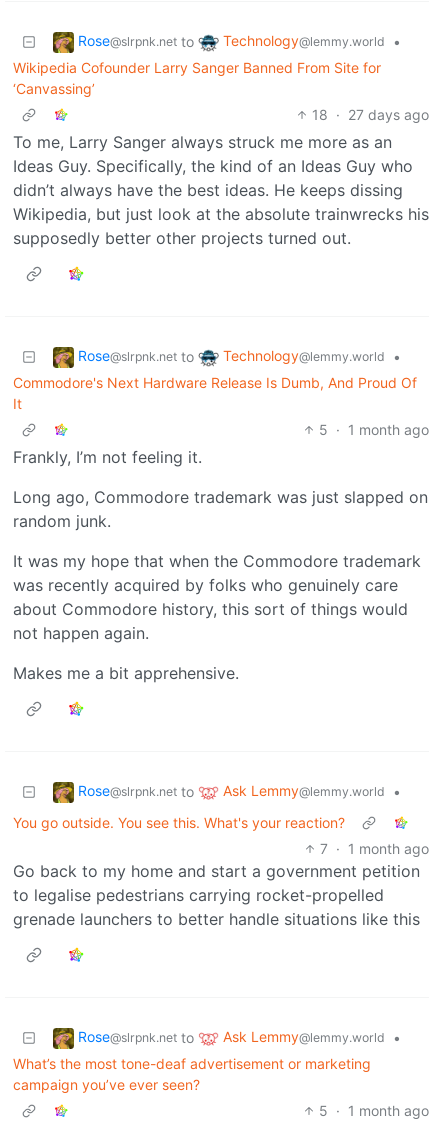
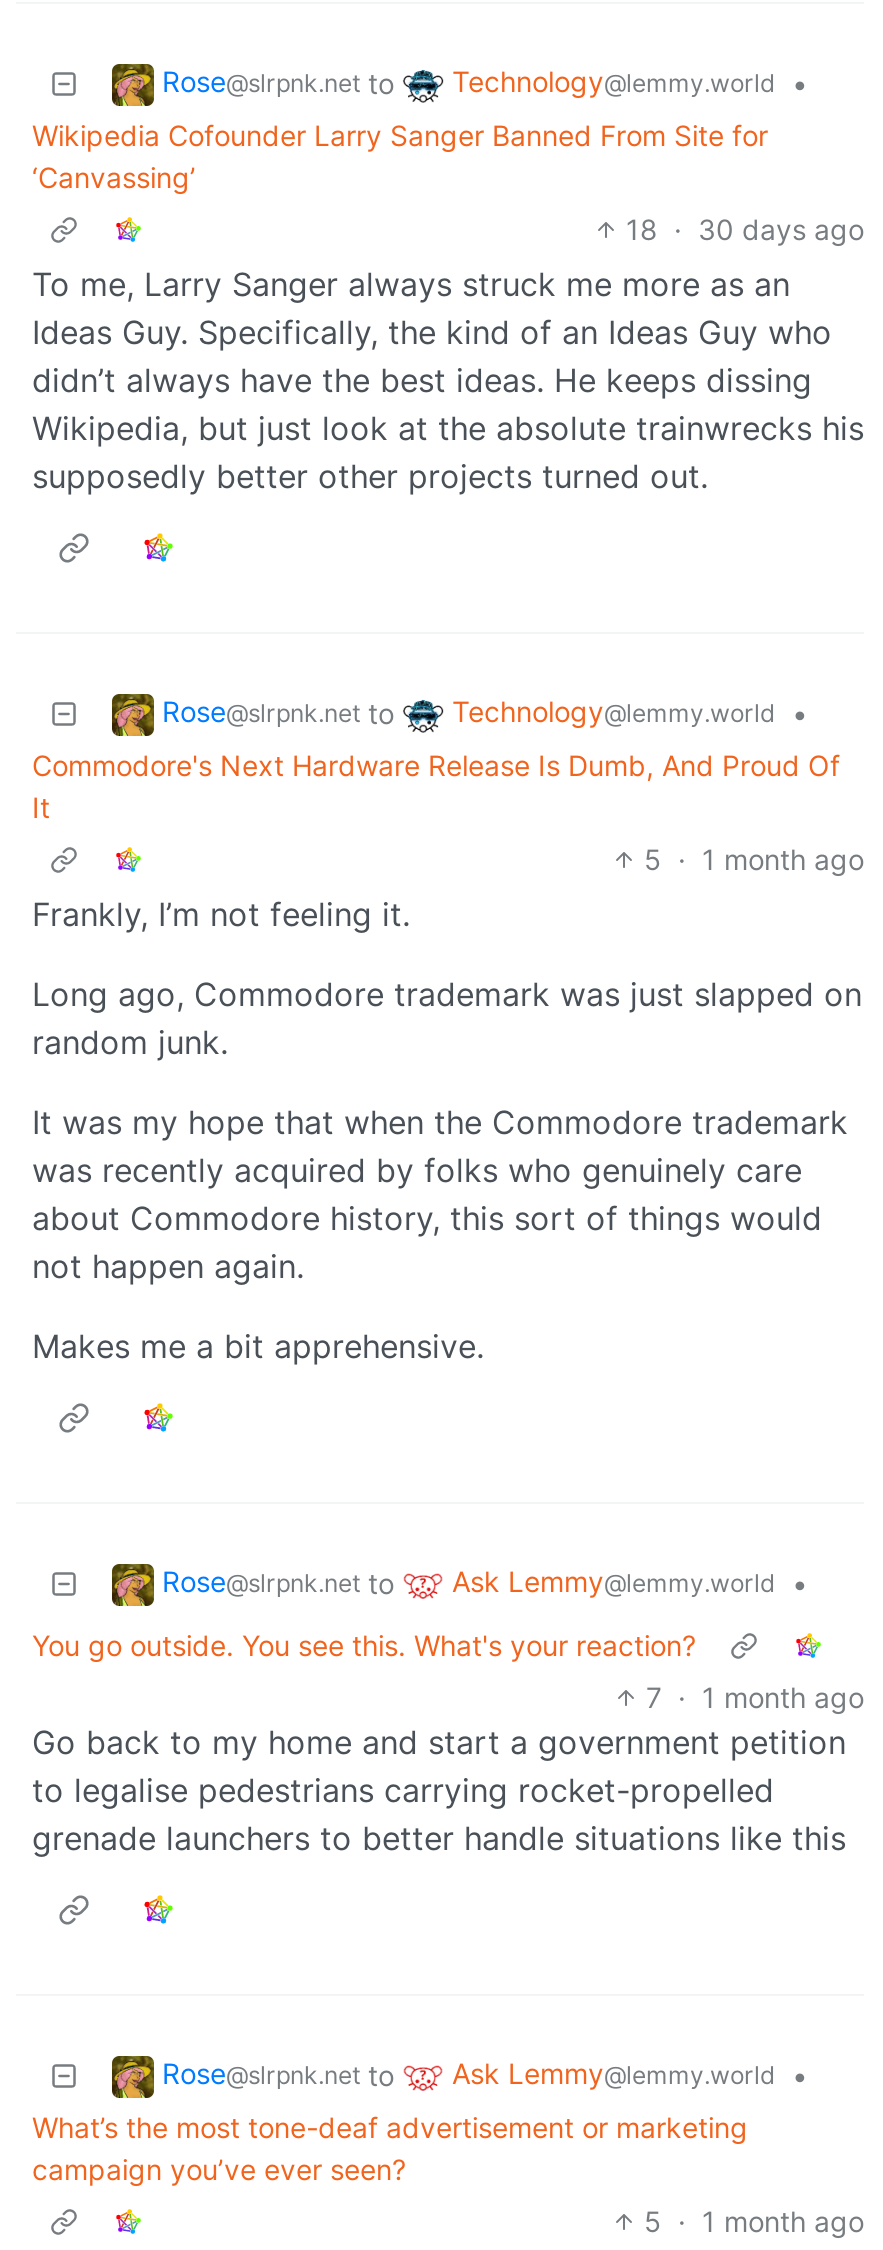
[312,106,429,123] 18 · 27 days ago -> [626,212,864,246] 18 · 30 days ago

